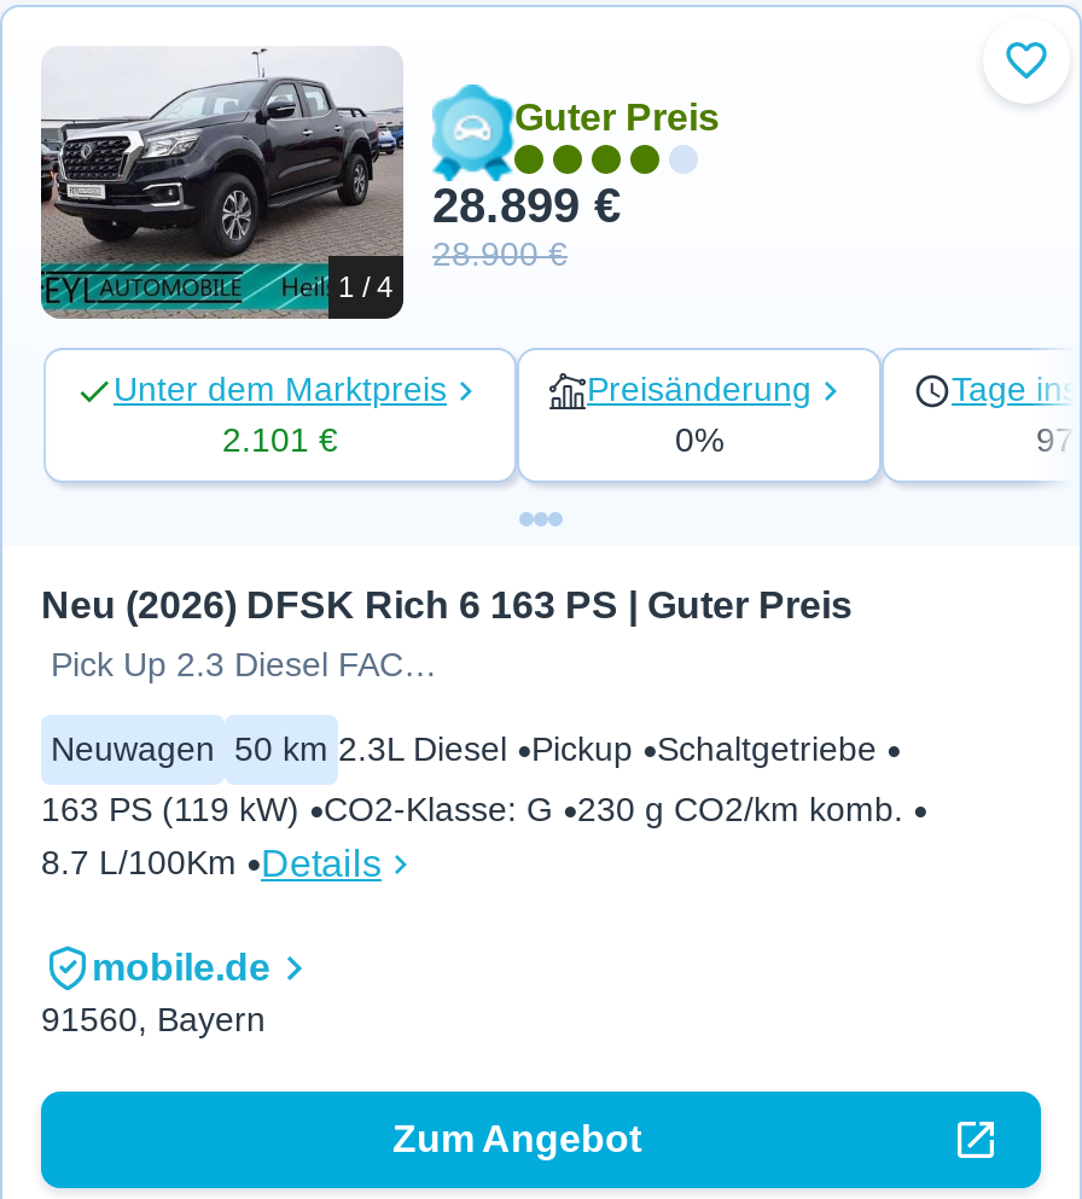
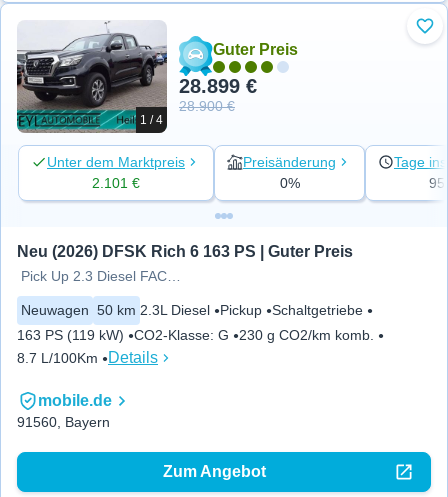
[1036,421,1075,460] 97 -> [429,175,445,191] 95

